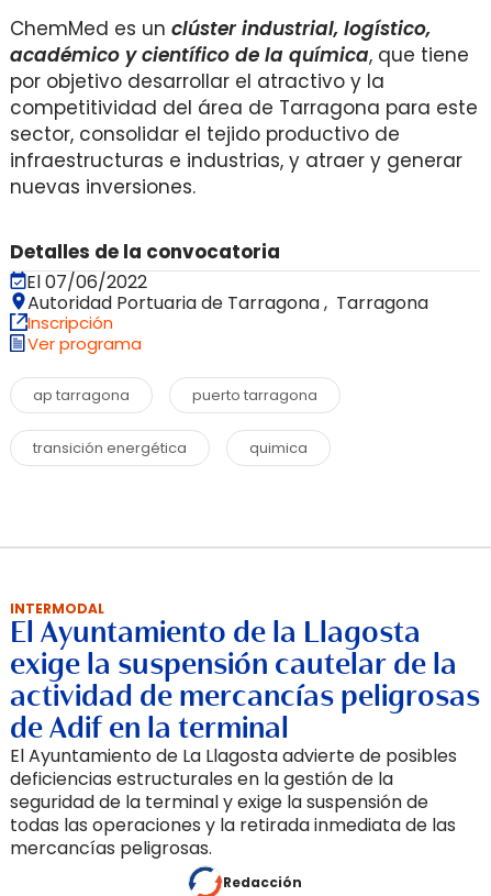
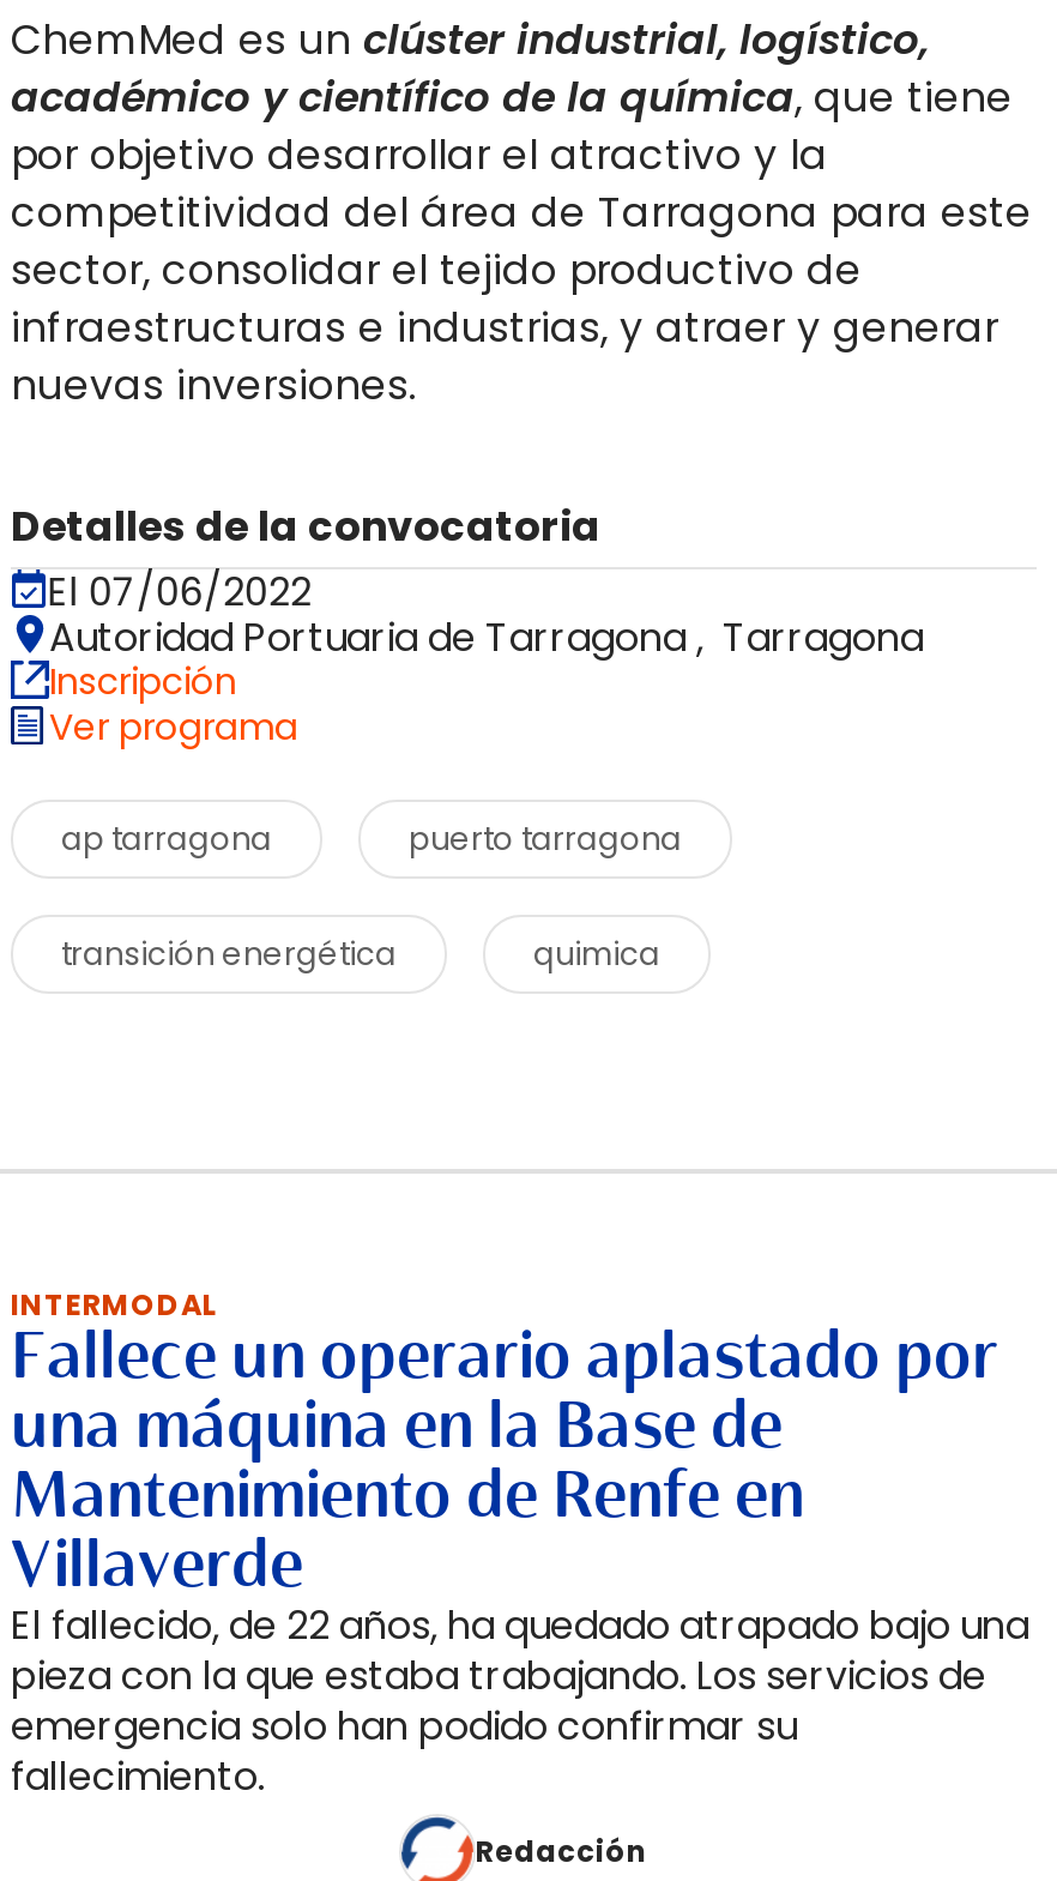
[10,613,480,861] El Ayuntamiento de la Llagosta | exige la suspensión cautelar de la | actividad de mercancías peligrosas | de Adif en la terminal | El Ayuntamiento de La Llagosta advierte de posibles | deficiencias estructurales en la gestión de la | seguridad de la terminal y exige la suspensión de | todas las operaciones y la retirada inmediata de las | mercancías peligrosas. -> [11,1315,1029,1804] Fallece un operario aplastado por | una máquina en la Base de | Mantenimiento de Renfe en | Villaverde | El fallecido, de 22 años, ha quedado atrapado bajo una | pieza con la que estaba trabajando. Los servicios de | emergencia solo han podido confirmar su | fallecimiento.

